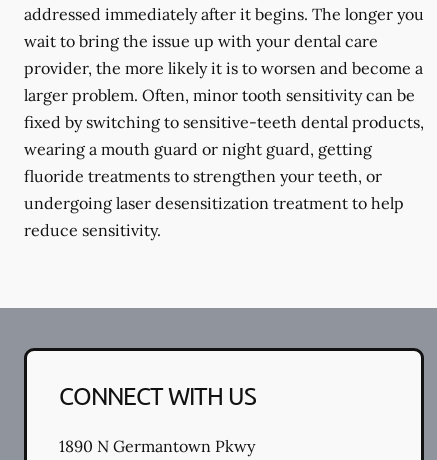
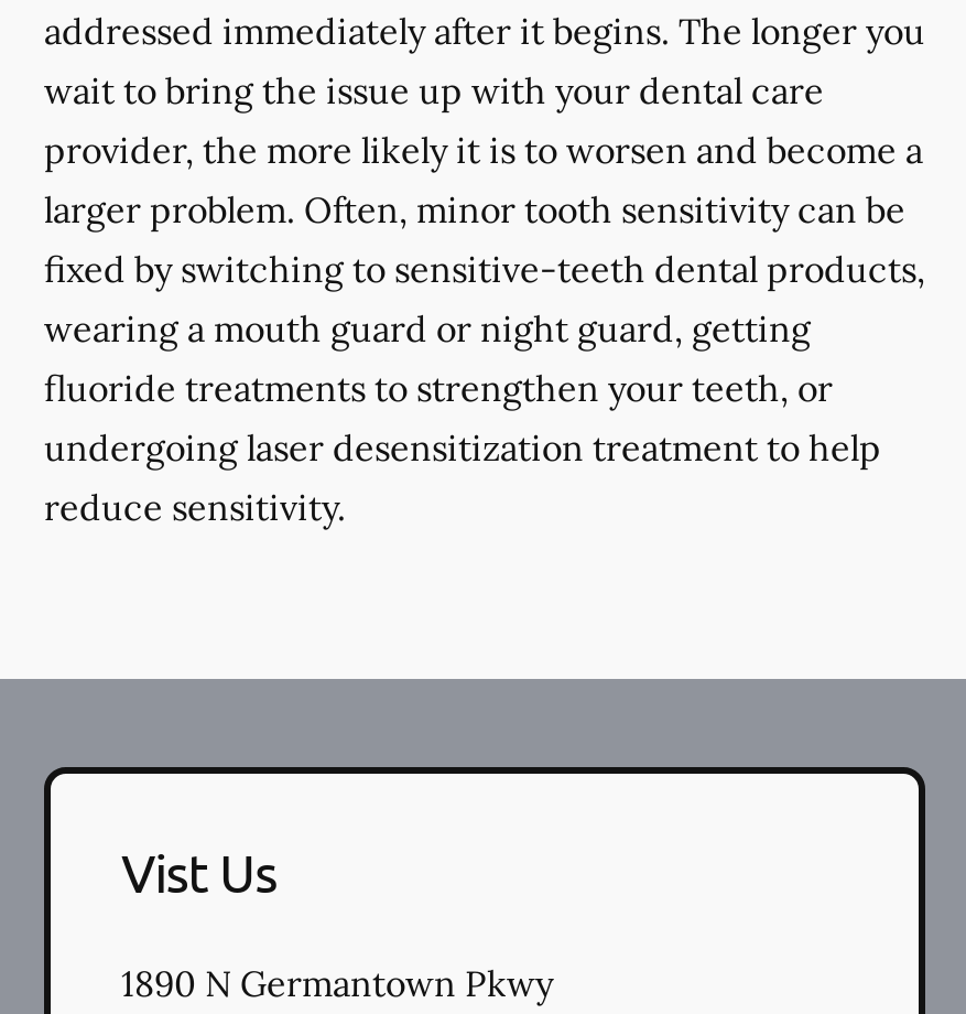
[59,381,256,410] CONNECT WITH US -> [121,840,277,904] Vist Us

